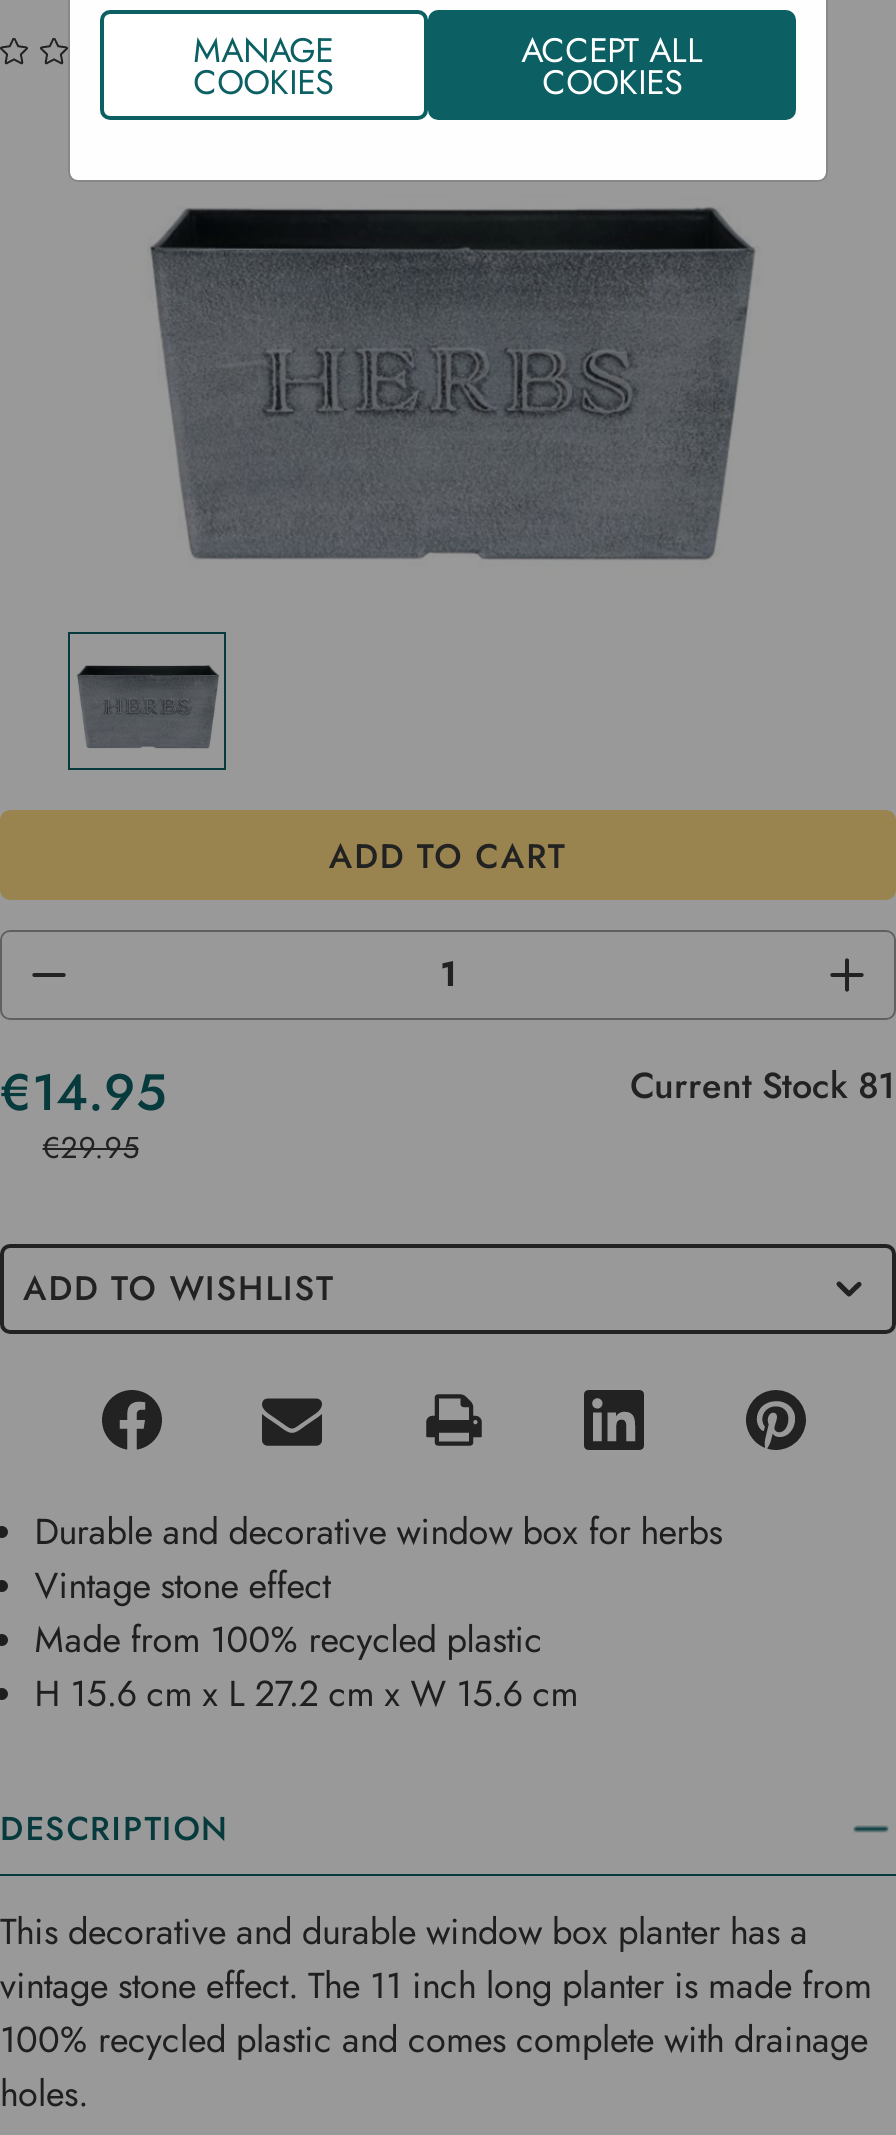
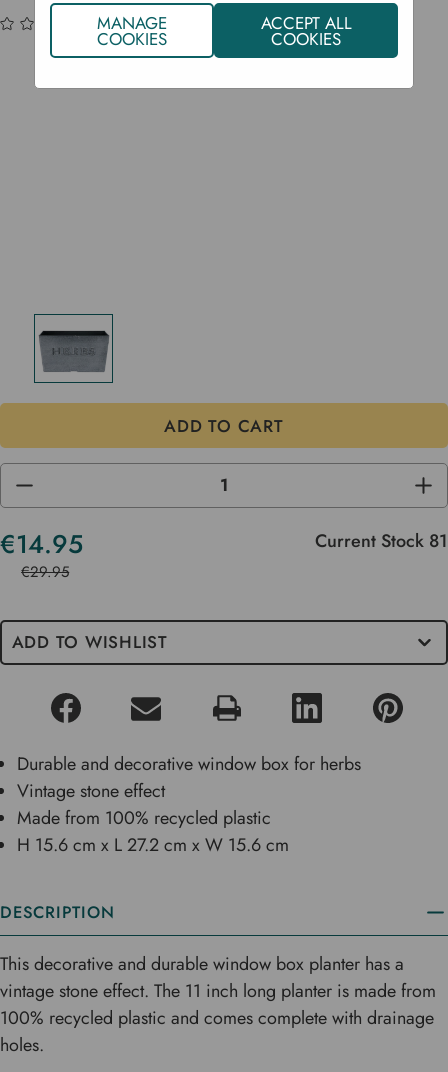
[150,206,756,560] [image] -> none

